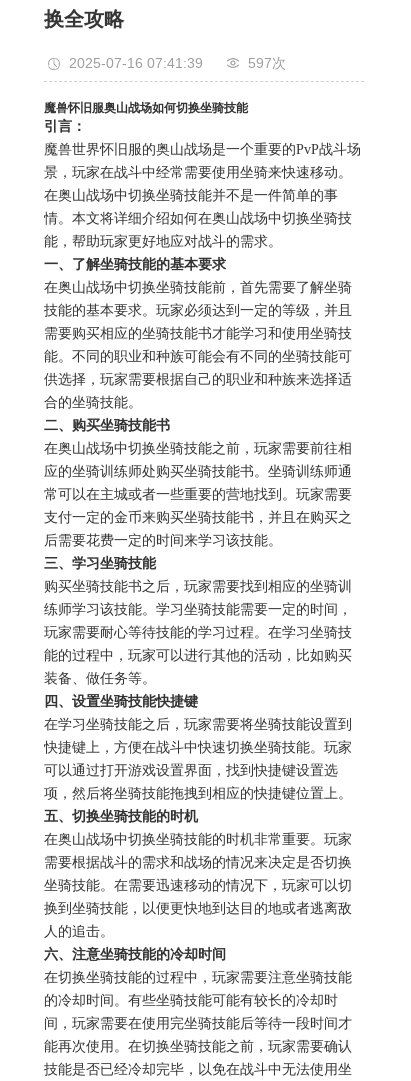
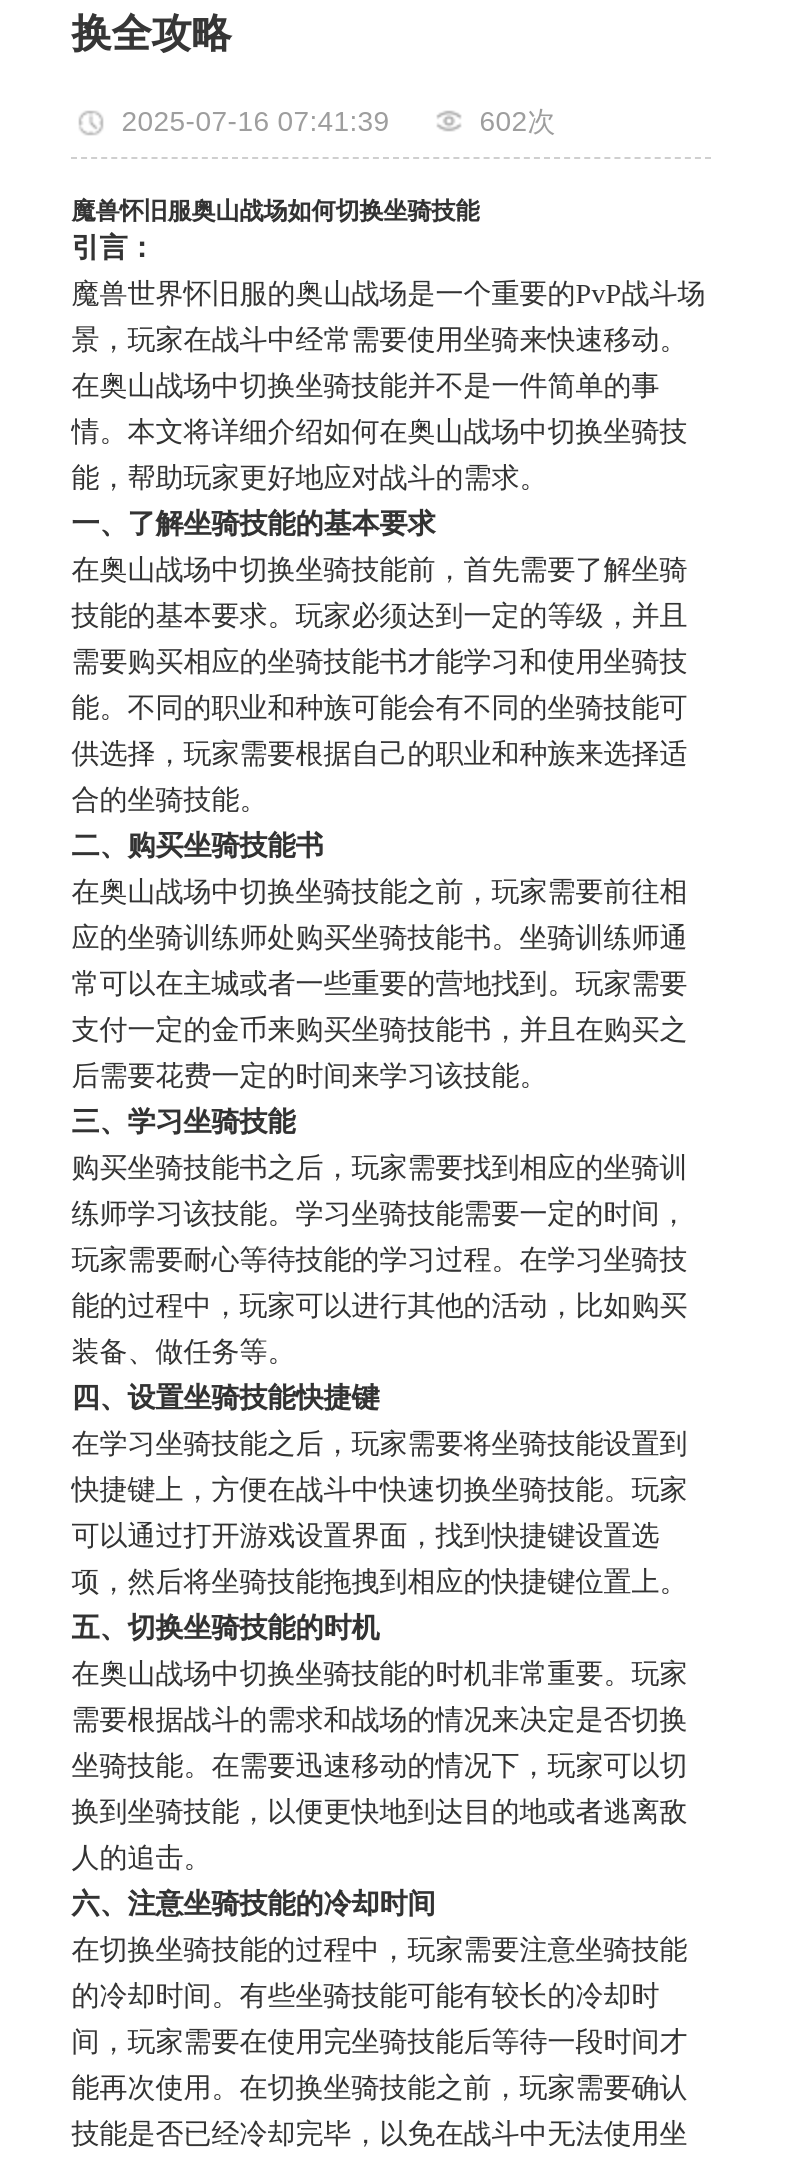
[248,55,286,71] 597次 -> [479,105,555,137] 602次

